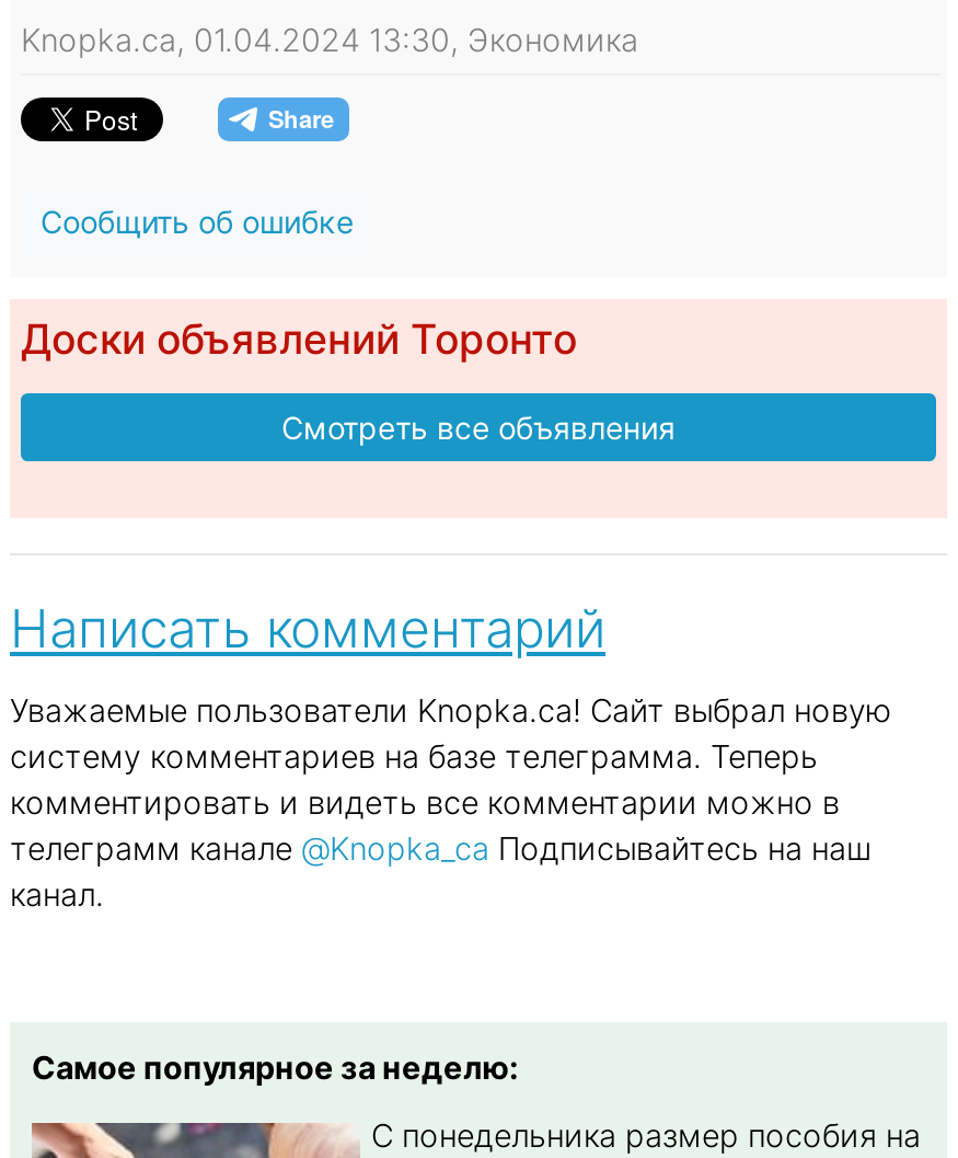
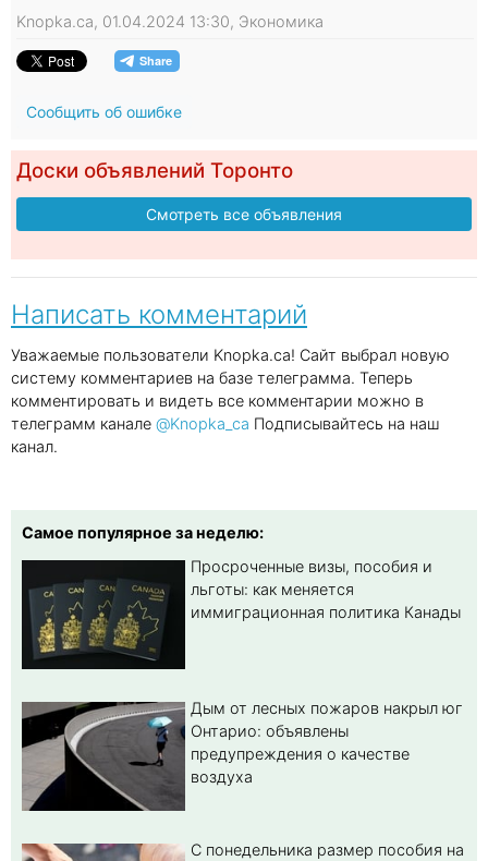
none -> [21,557,461,670] [image] | Просроченные визы, пособия и | льготы: как меняется | иммиграционная политика Канады
none -> [21,699,463,812] [image] | Дым от лесных пожаров накрыл юг | Онтарио: объявлены | предупреждения о качестве | воздуха

